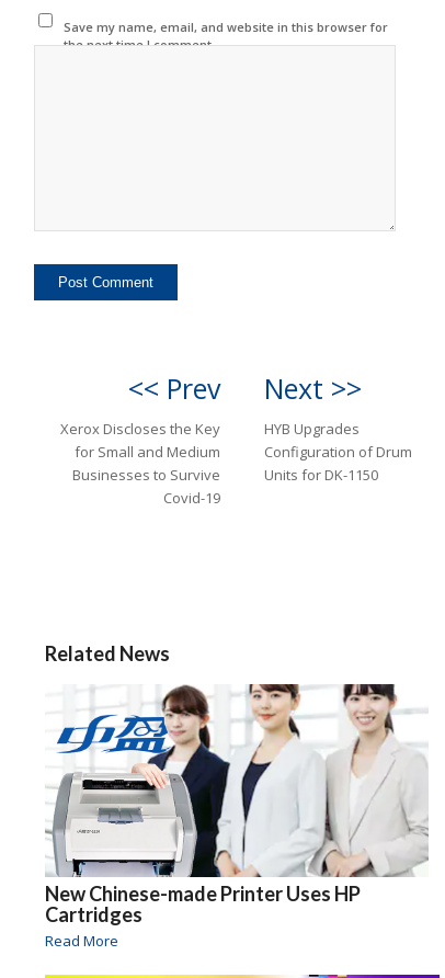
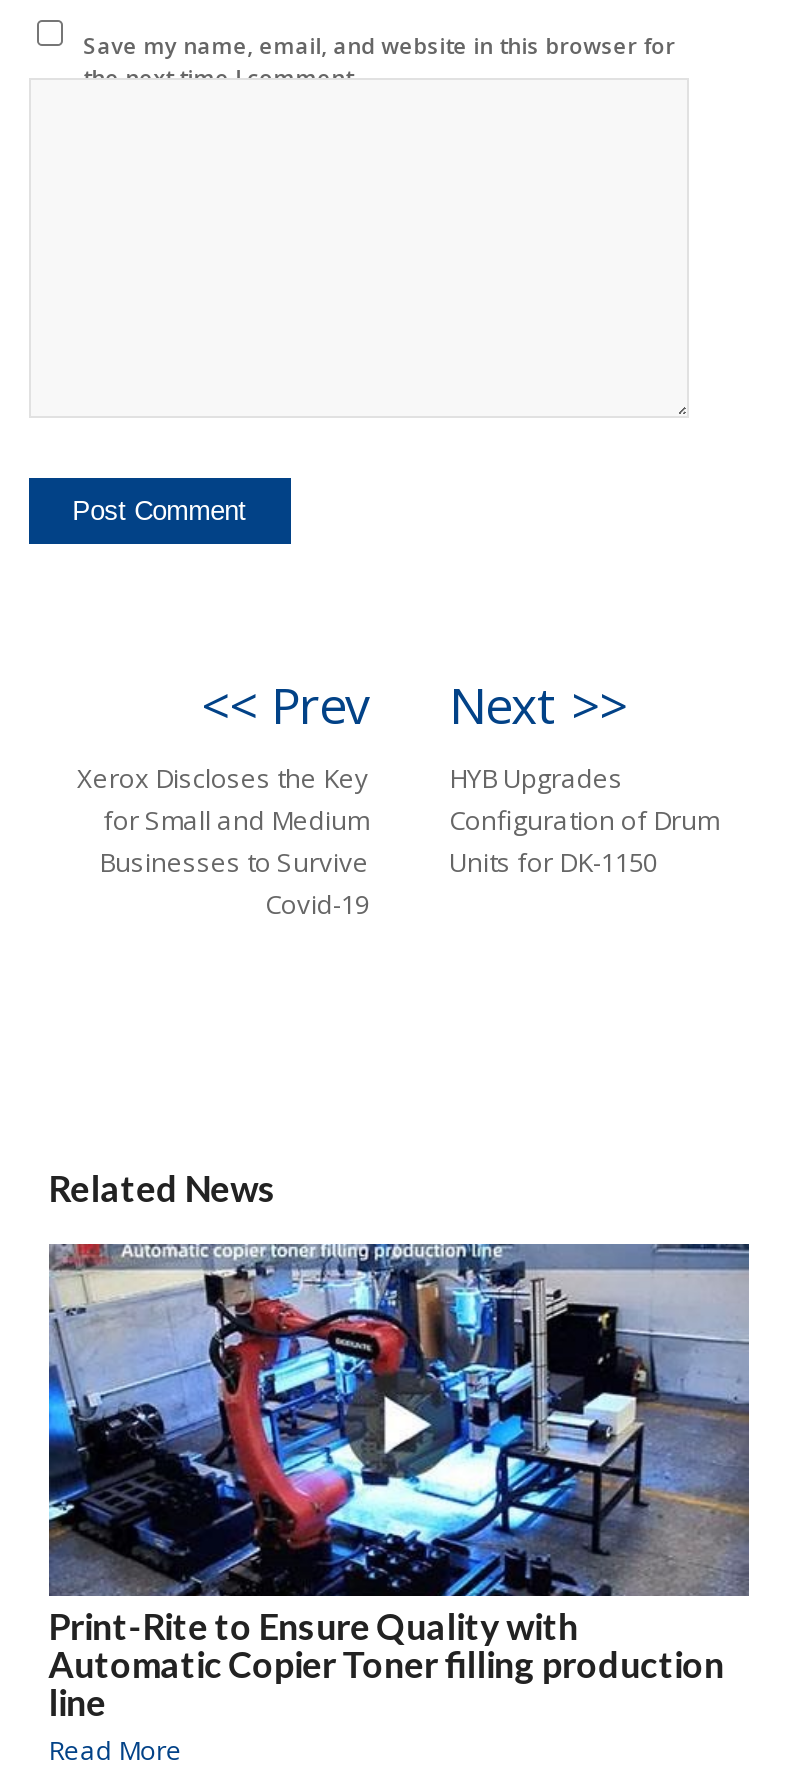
[45,683,429,927] [image] | New Chinese-made Printer Uses HP | Cartridges -> [47,1242,751,1724] [image] | Print-Rite to Ensure Quality with | Automatic Copier Toner filling production | line

